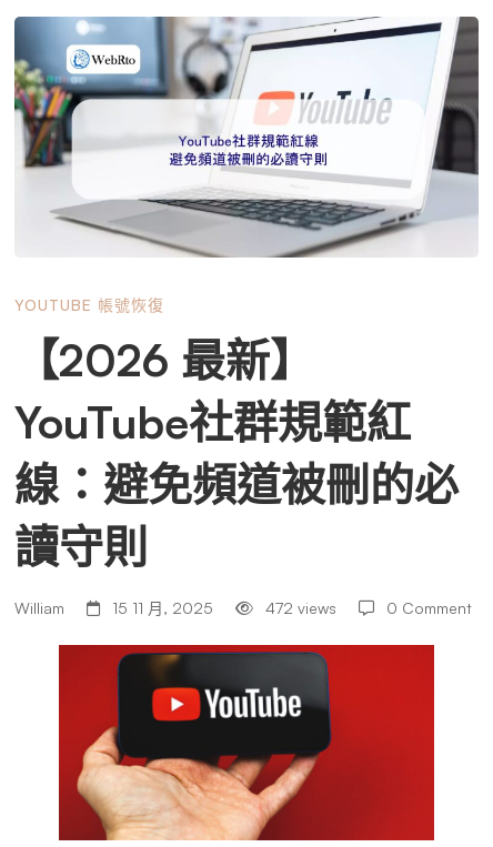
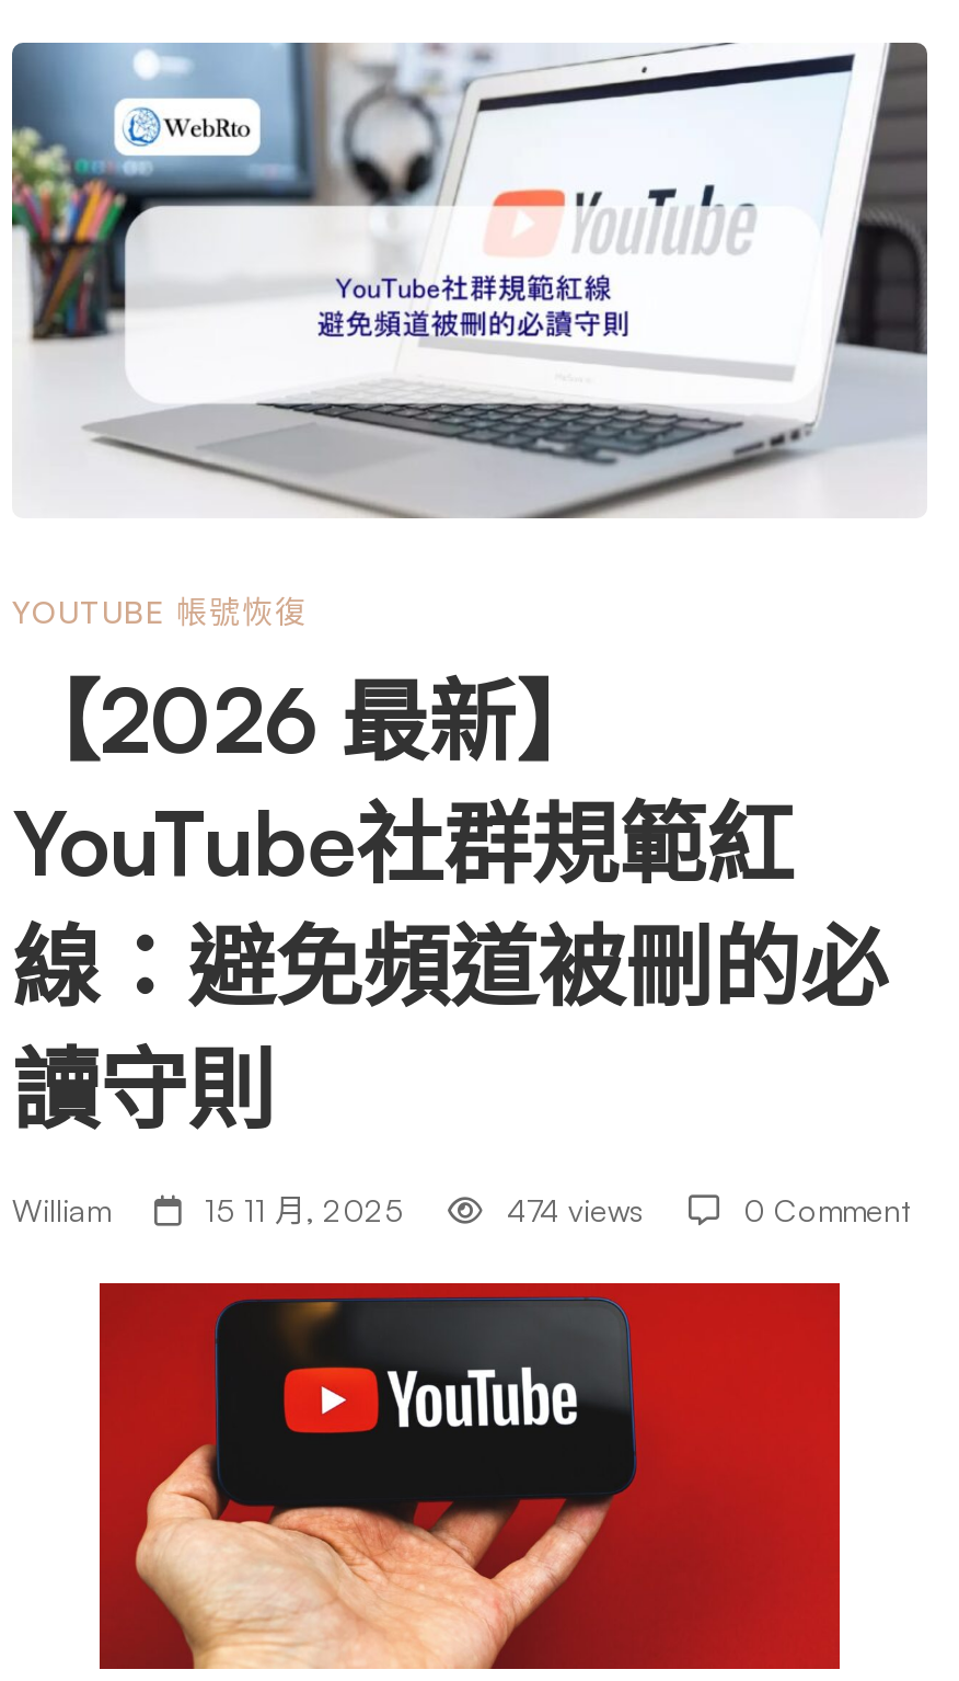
[261,598,336,617] 472 views -> [498,1191,645,1229] 474 views

